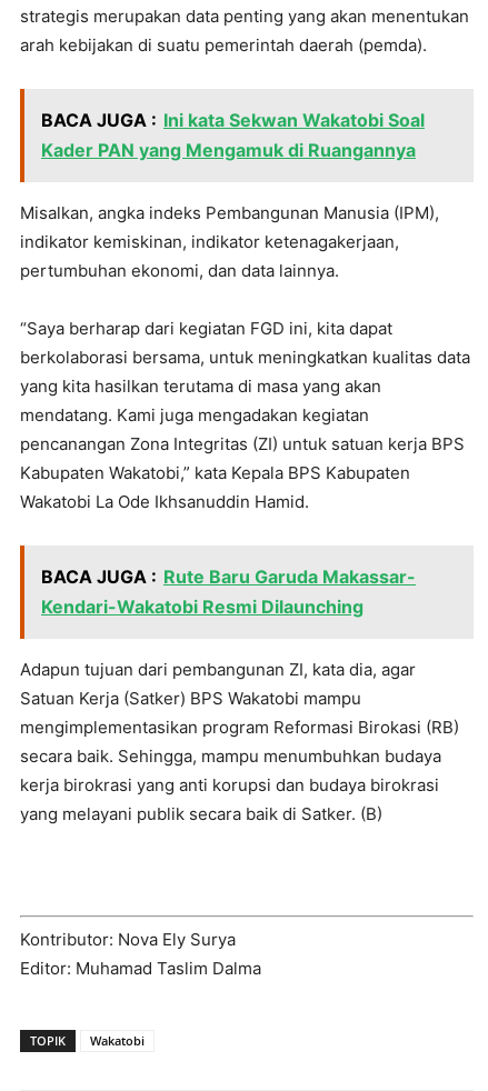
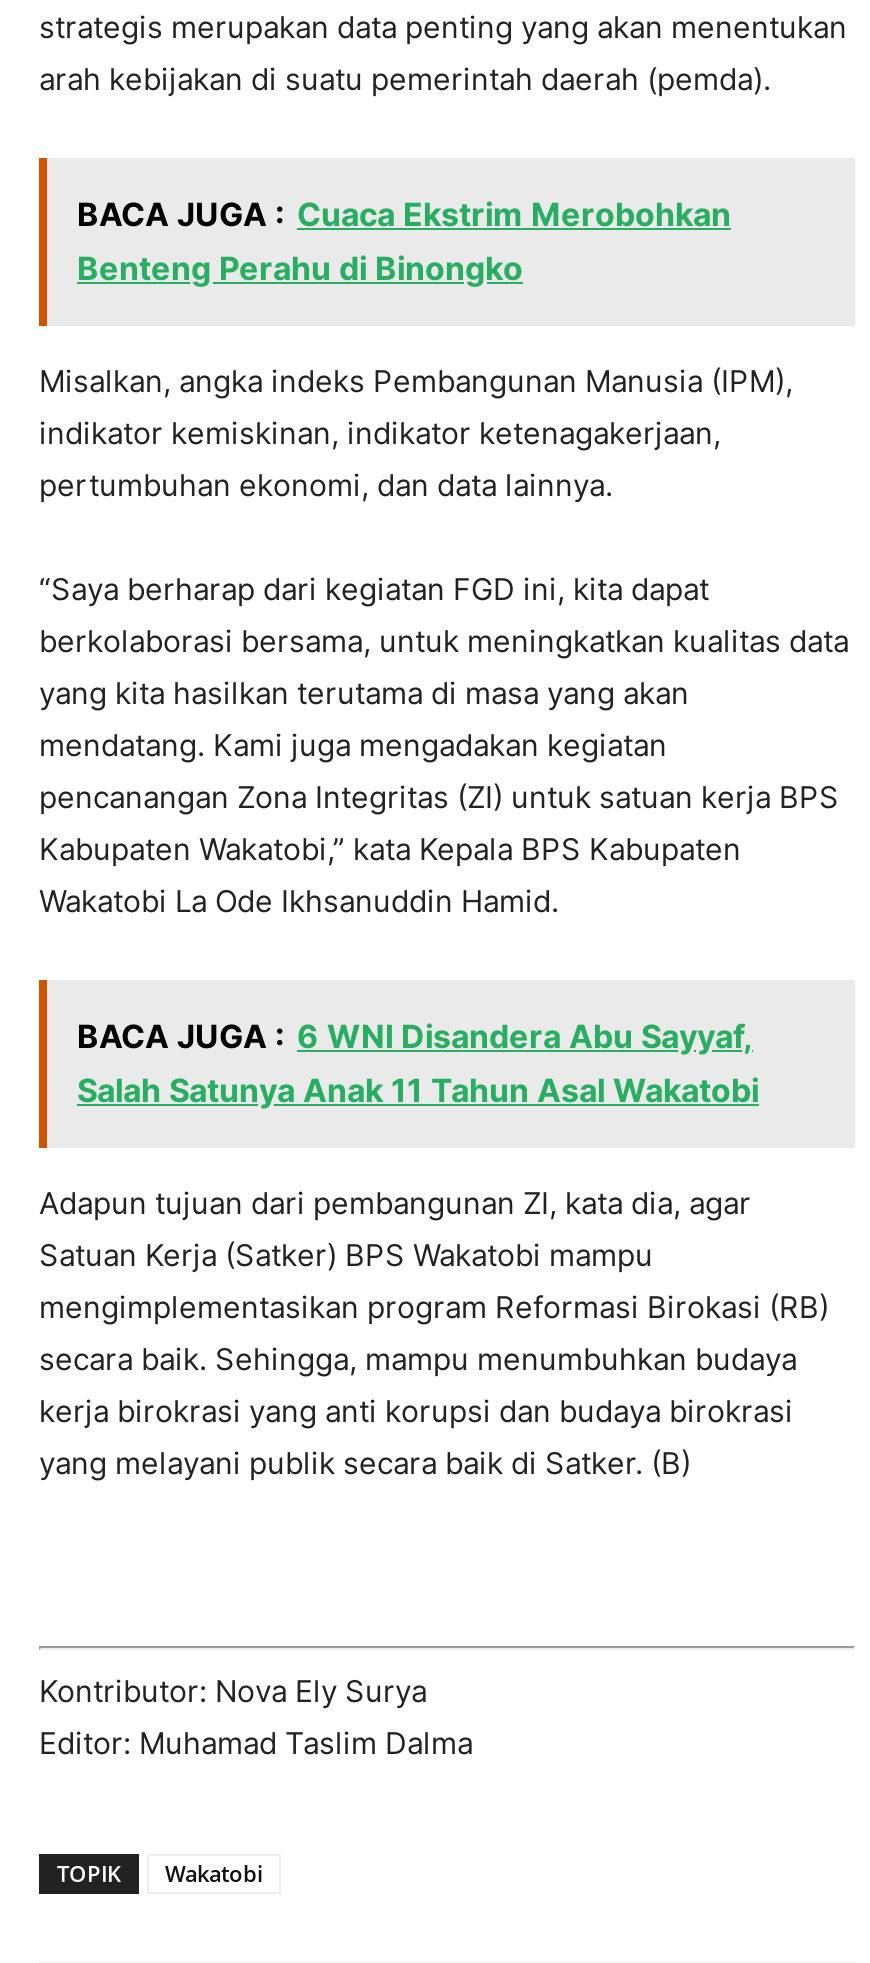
[41,109,425,161] BACA JUGA : Ini kata Sekwan Wakatobi Soal | Kader PAN yang Mengamuk di Ruangannya -> [77,195,731,289] BACA JUGA : Cuaca Ekstrim Merobohkan | Benteng Perahu di Binongko
[41,565,416,618] BACA JUGA : Rute Baru Garuda Makassar- | Kendari-Wakatobi Resmi Dilaunching -> [77,1017,759,1111] BACA JUGA : 6 WNI Disandera Abu Sayyaf, | Salah Satunya Anak 11 Tahun Asal Wakatobi

